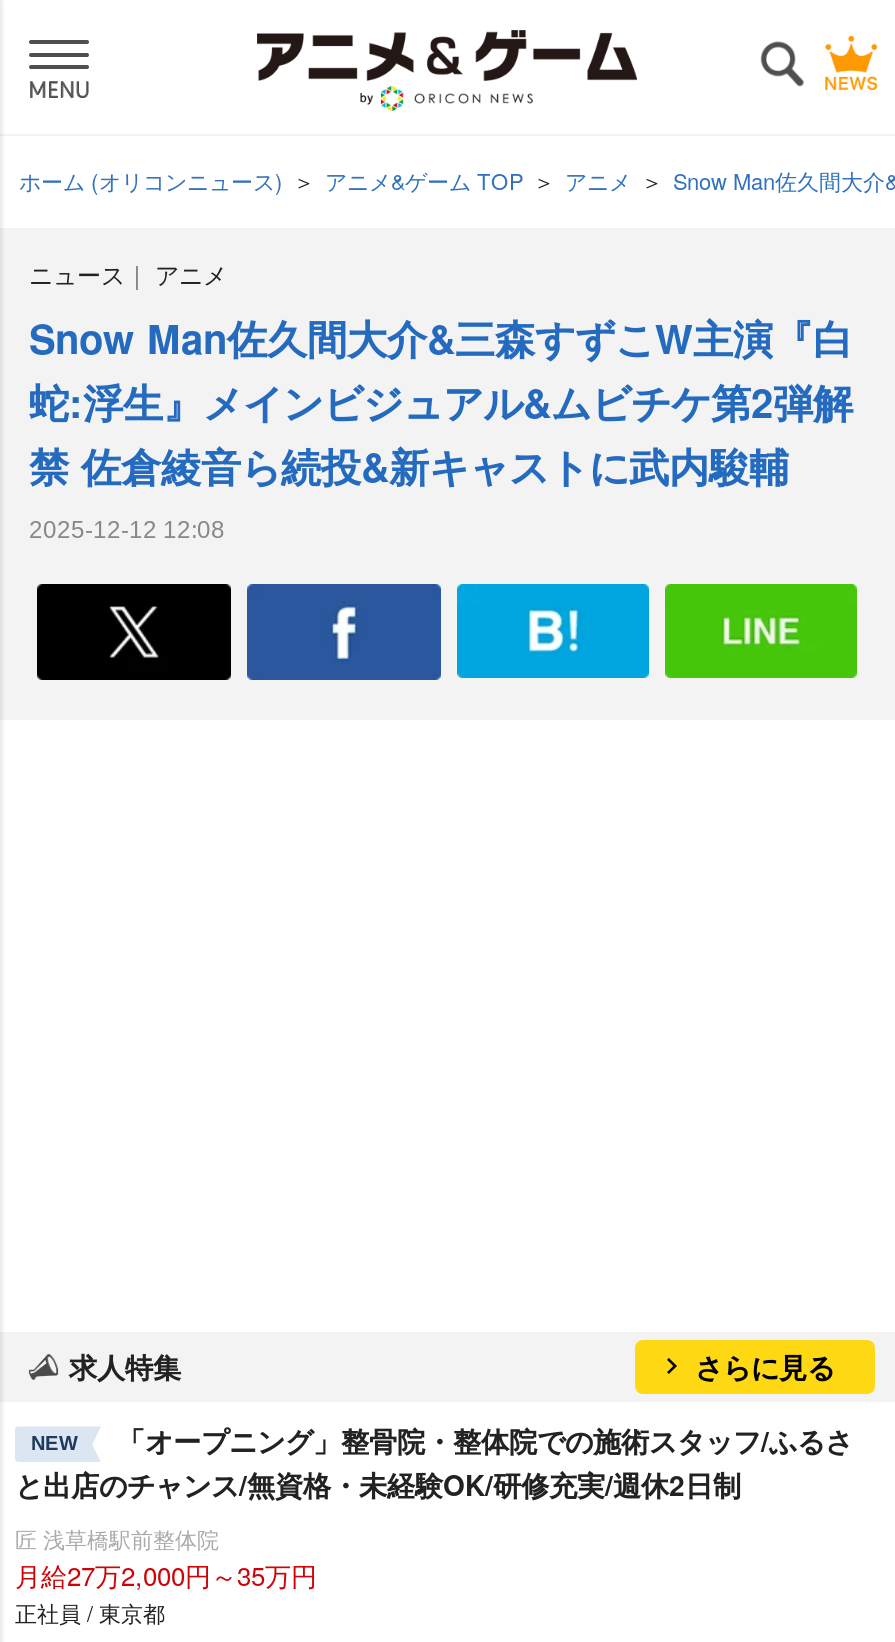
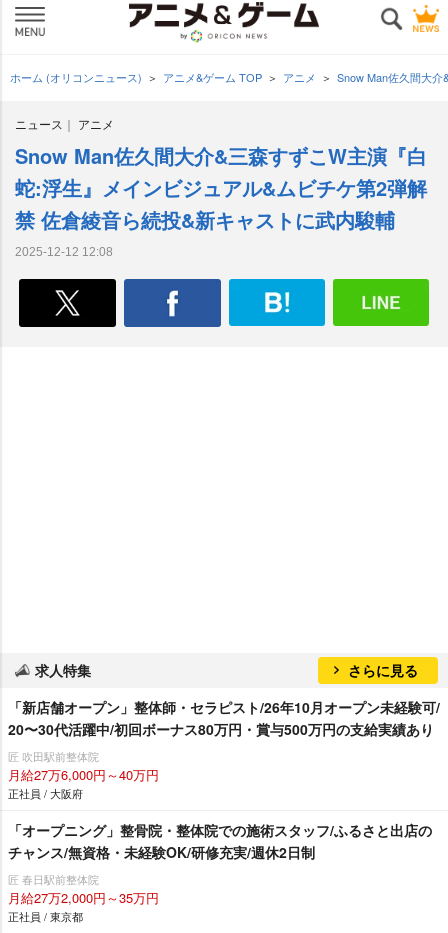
[15,1420,853,1554] NEW | 「オープニング」整骨院・整体院での施術スタッフ/ふるさ | と出店のチャンス/無資格・未経験OK/研修充実/週休2日制 | 匠 浅草橋駅前整体院 -> [8,697,440,887] 「新店舗オープン」整体師・セラピスト/26年10月オープン未経験可/ | 20〜30代活躍中/初回ボーナス80万円・賞与500万円の支給実績あり | 匠 吹田駅前整体院 | 月給27万6,000円～40万円 | 正社員 / 大阪府 | 「オープニング」整骨院・整体院での施術スタッフ/ふるさと出店の | チャンス/無資格・未経験OK/研修充実/週休2日制 | 匠 春日駅前整体院

